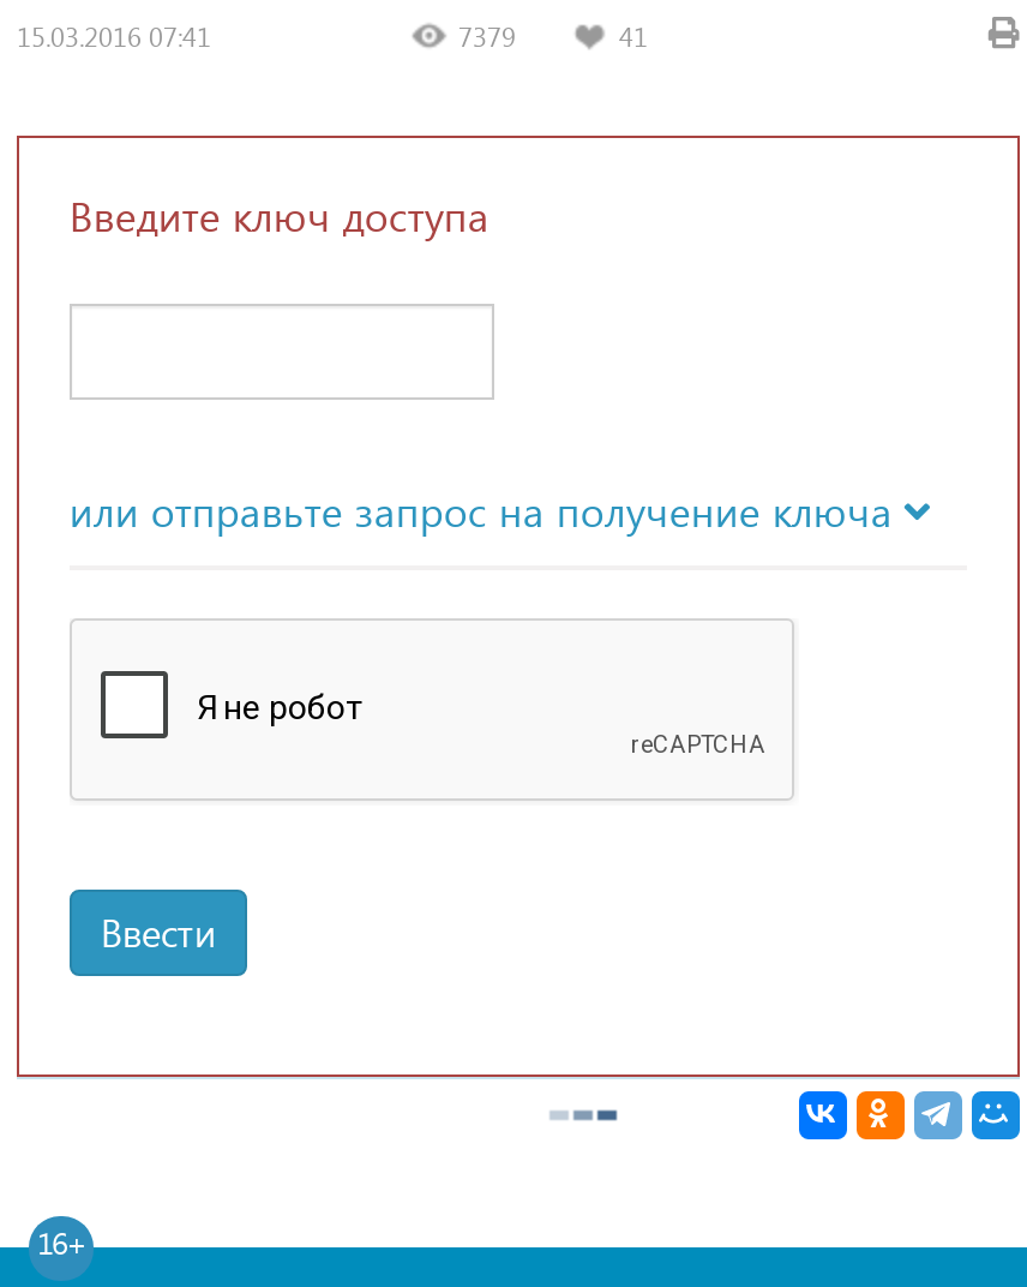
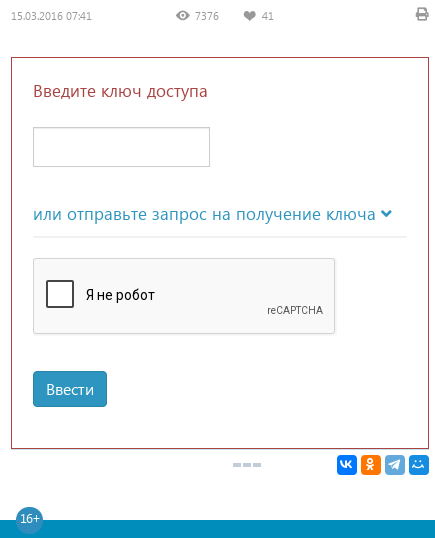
[451,20,516,52] 7379 -> [192,9,219,22] 7376

